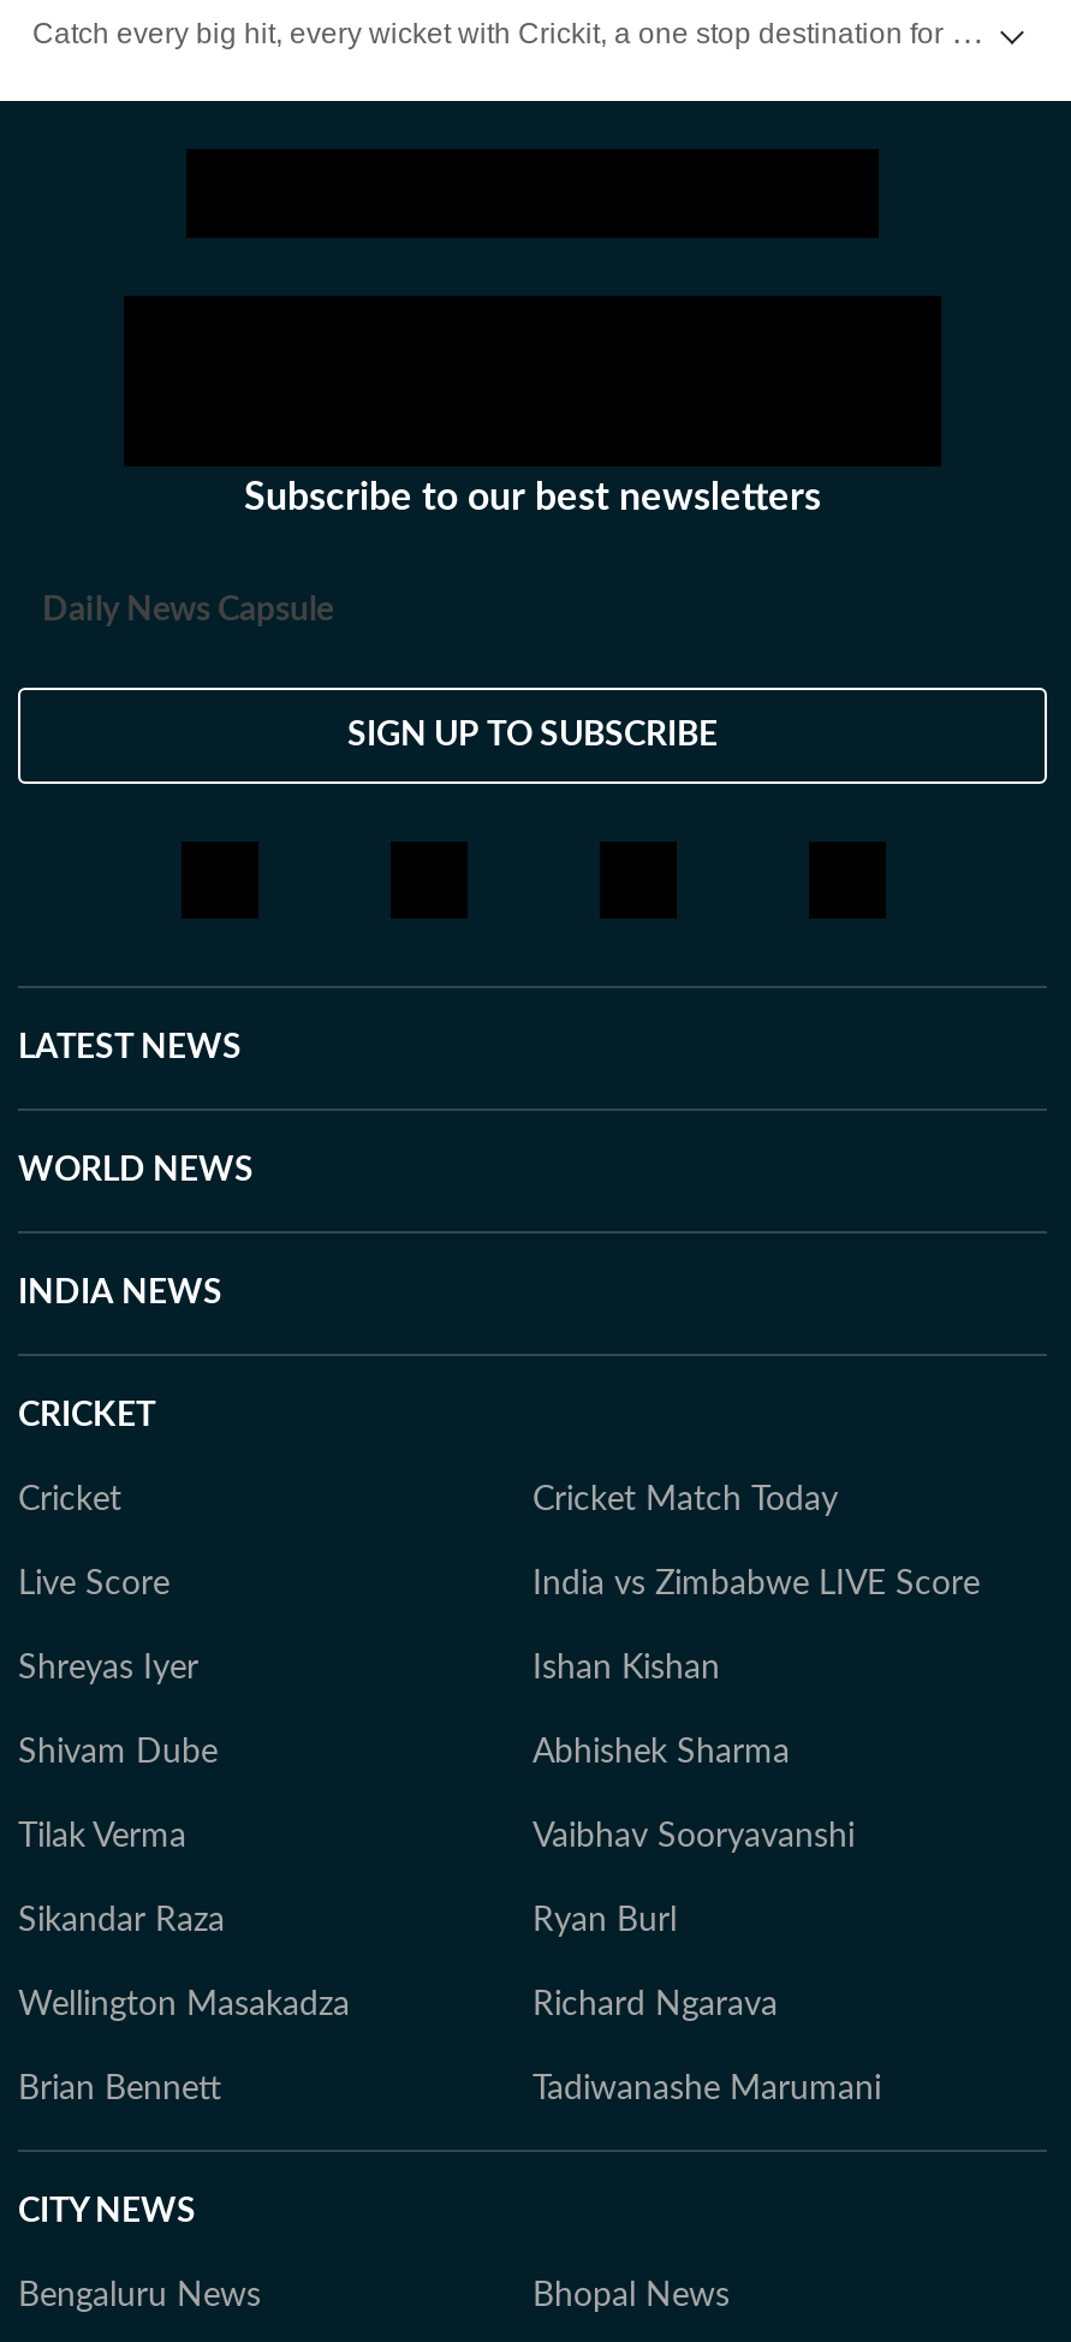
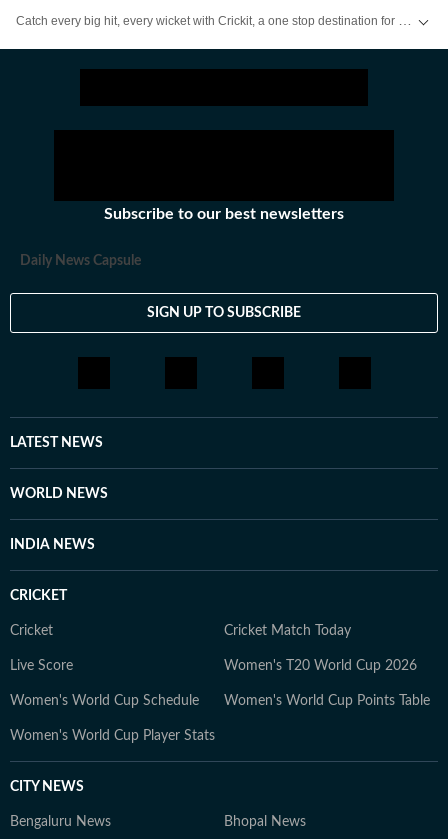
[18,1568,980,2106] India vs Zimbabwe LIVE Score | Shreyas Iyer | Ishan Kishan | Shivam Dube | Abhishek Sharma | Tilak Verma | Vaibhav Sooryavanshi | Sikandar Raza | Ryan Burl | Wellington Masakadza | Richard Ngarava | Brian Bennett | Tadiwanashe Marumani -> [10,659,430,743] Women's T20 World Cup 2026 | Women's World Cup Schedule | Women's World Cup Points Table | Women's World Cup Player Stats

